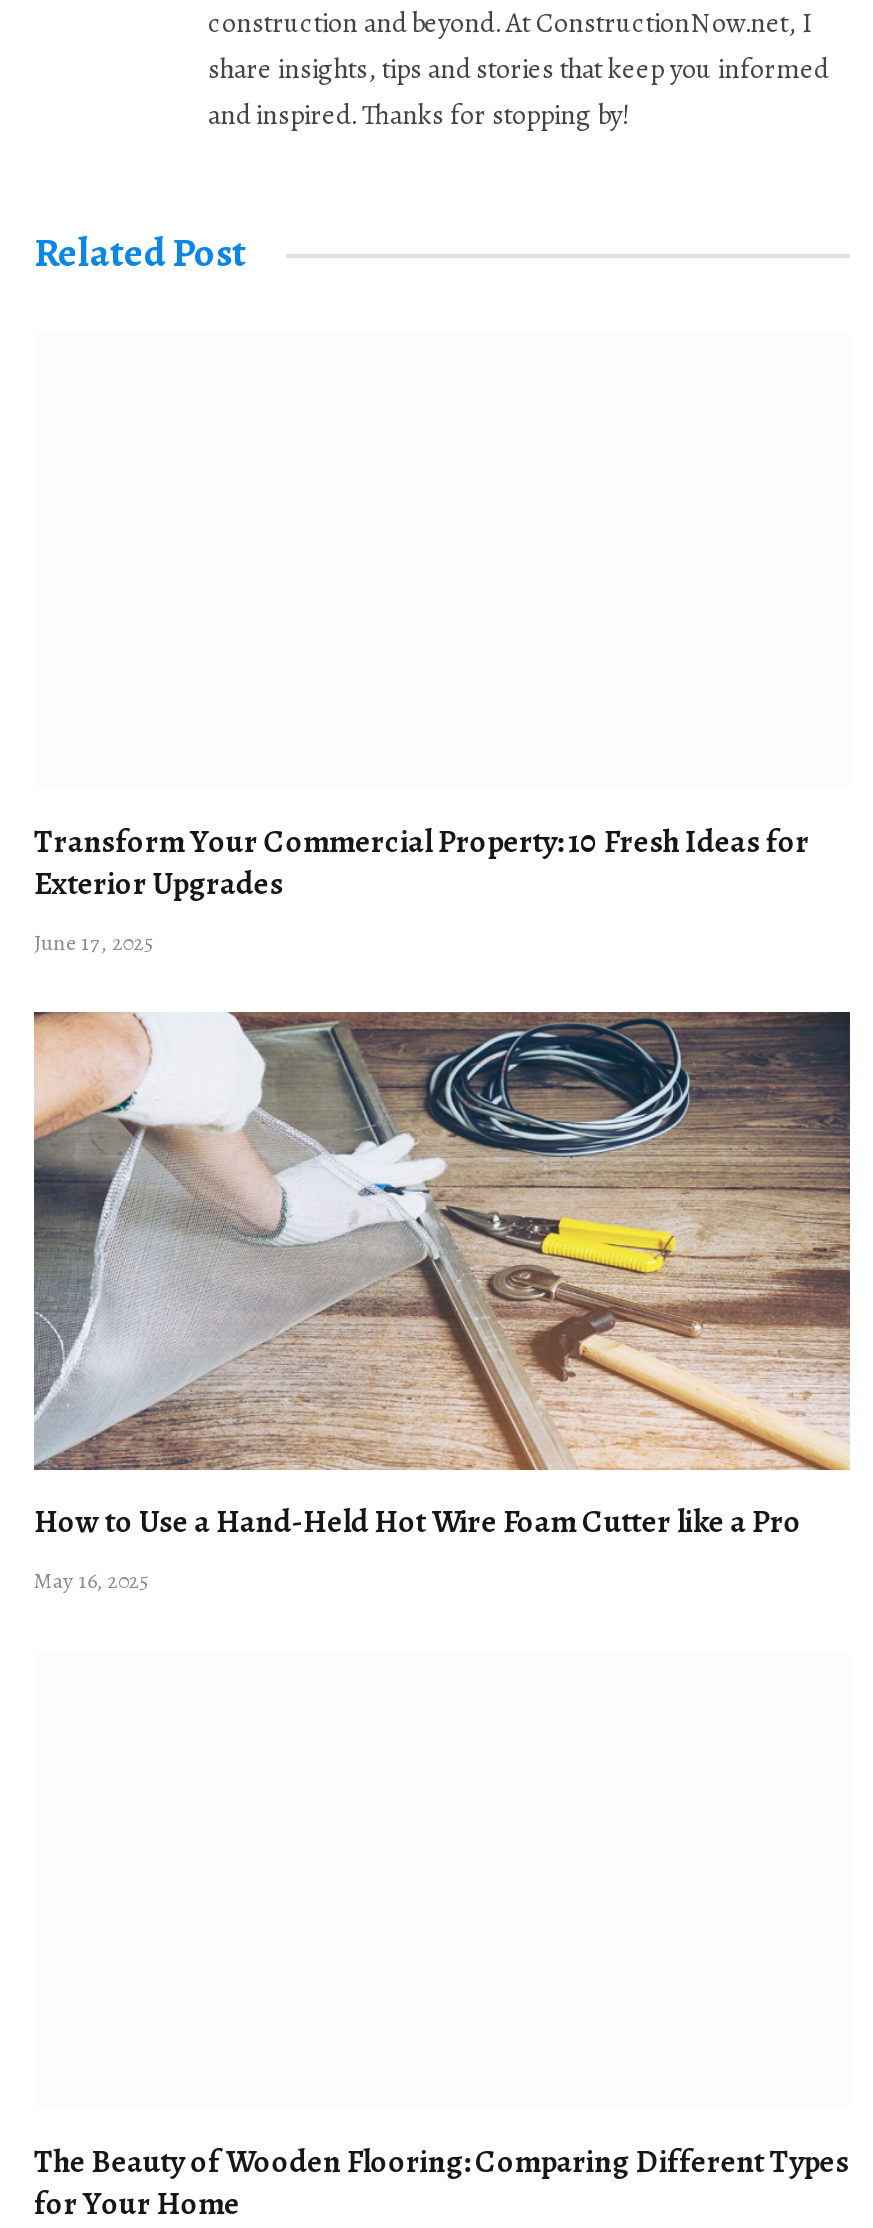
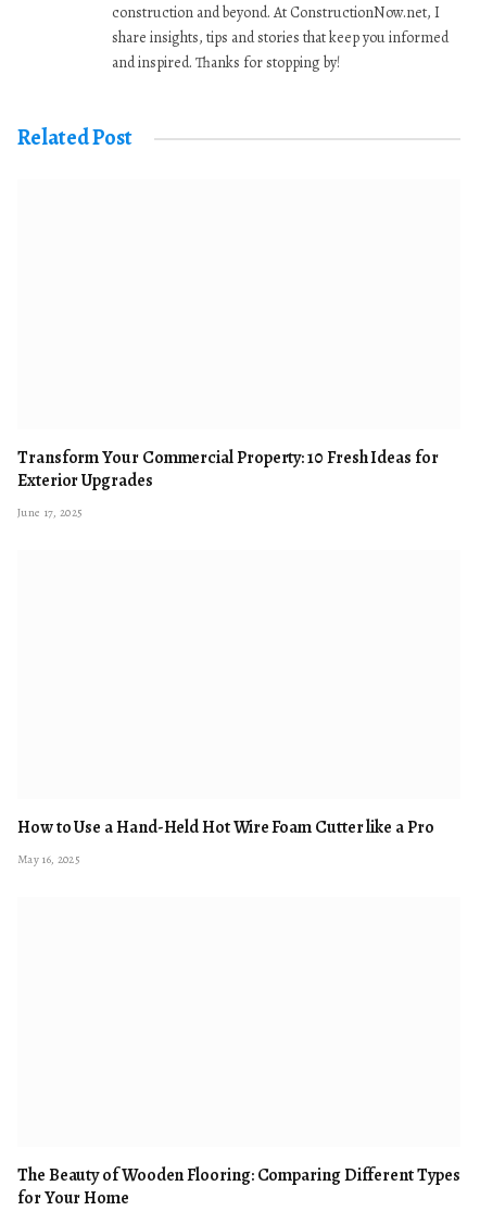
[32,1010,852,1472] [image] -> none

